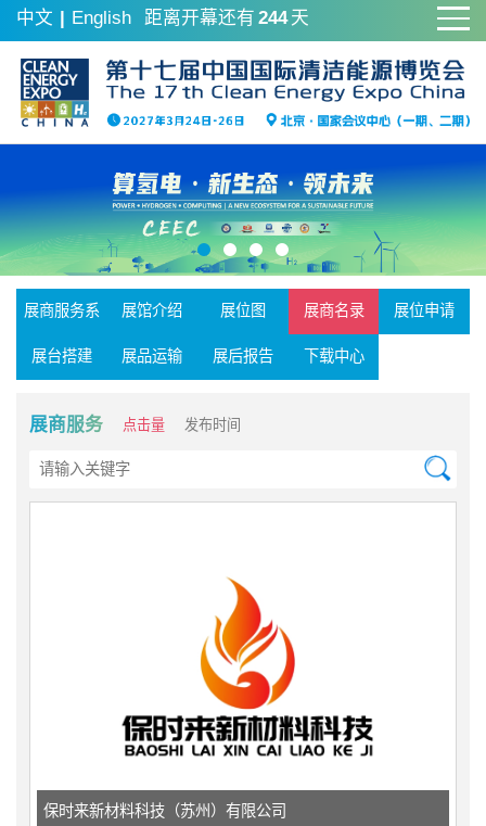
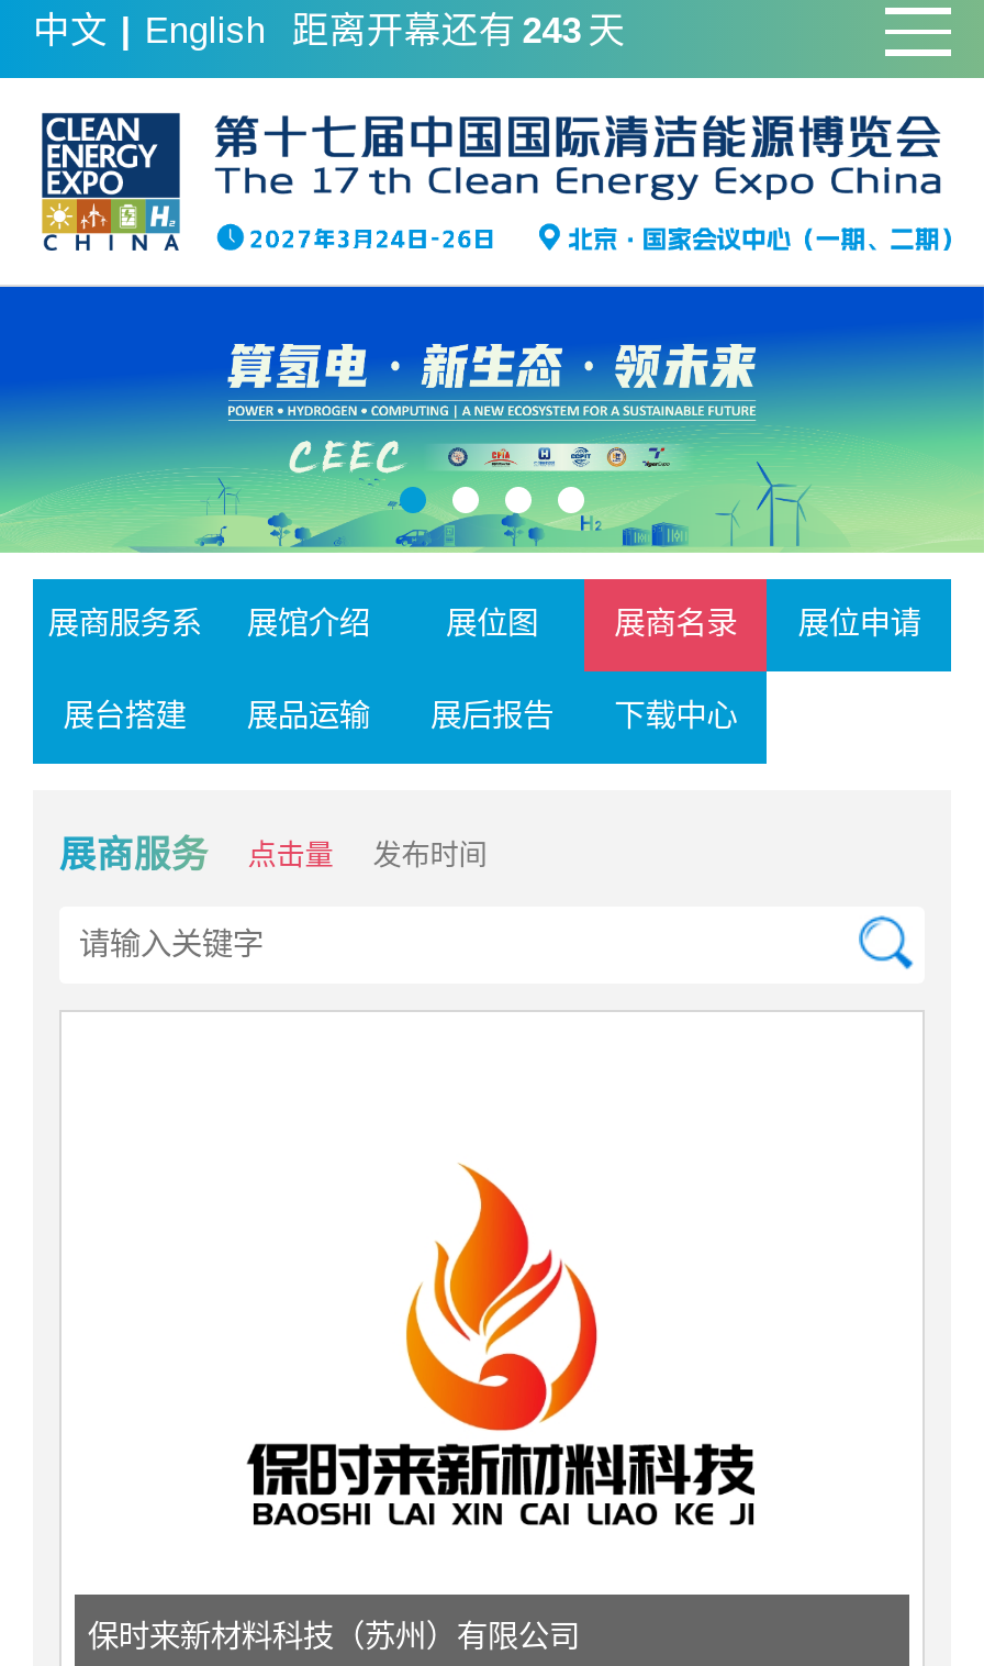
[144,8,309,28] 距离开幕还有 244 天 -> [292,10,626,52] 距离开幕还有 243 天

